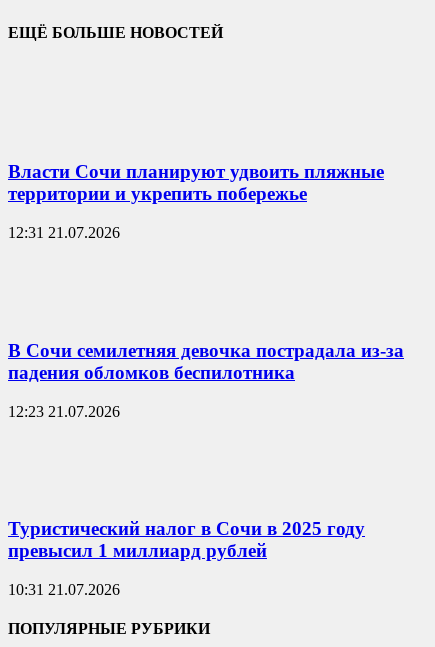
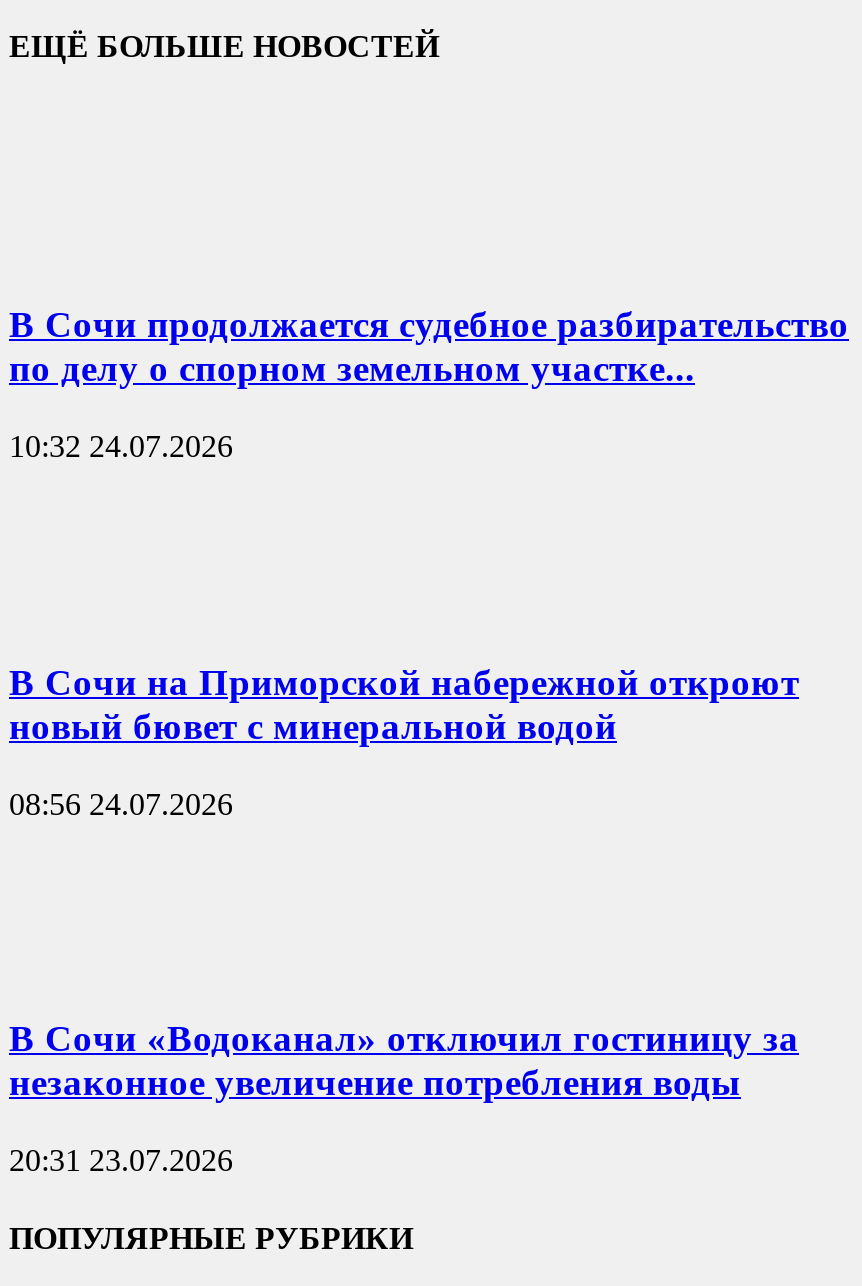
[8,161,384,204] Власти Сочи планируют удвоить пляжные | территории и укрепить побережье -> [9,304,849,390] В Сочи продолжается судебное разбирательство | по делу о спорном земельном участке...
[8,224,120,241] 12:31 21.07.2026 -> [9,429,233,463] 10:32 24.07.2026
[8,340,404,383] В Сочи семилетняя девочка пострадала из-за | падения обломков беспилотника -> [9,661,799,747] В Сочи на Приморской набережной откроют | новый бювет с минеральной водой
[8,403,120,420] 12:23 21.07.2026 -> [9,786,233,820] 08:56 24.07.2026
[8,518,365,561] Туристический налог в Сочи в 2025 году | превысил 1 миллиард рублей -> [9,1018,799,1104] В Сочи «Водоканал» отключил гостиницу за | незаконное увеличение потребления воды
[8,581,120,598] 10:31 21.07.2026 -> [9,1143,233,1177] 20:31 23.07.2026

